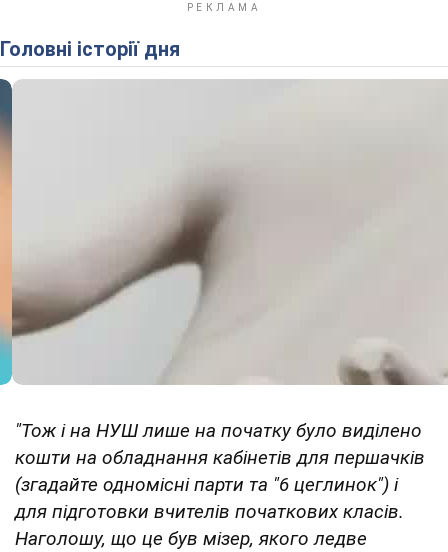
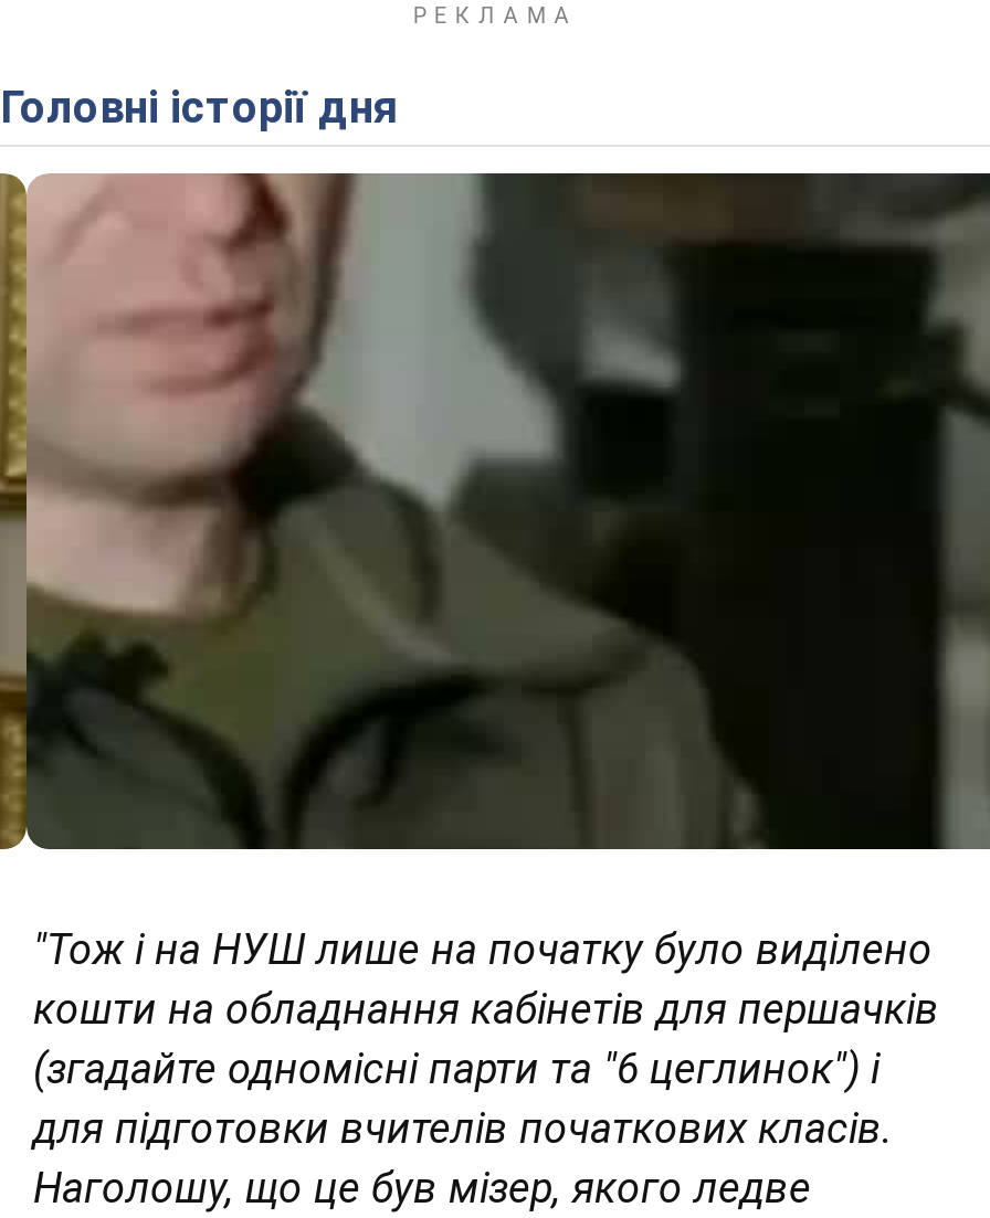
[3,78,445,386] [image] -> [7,171,983,851] [image]

